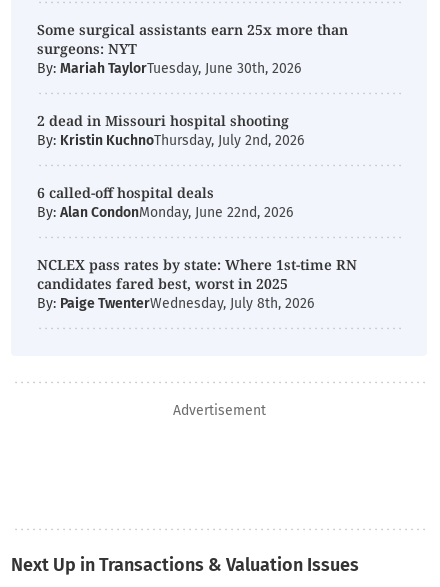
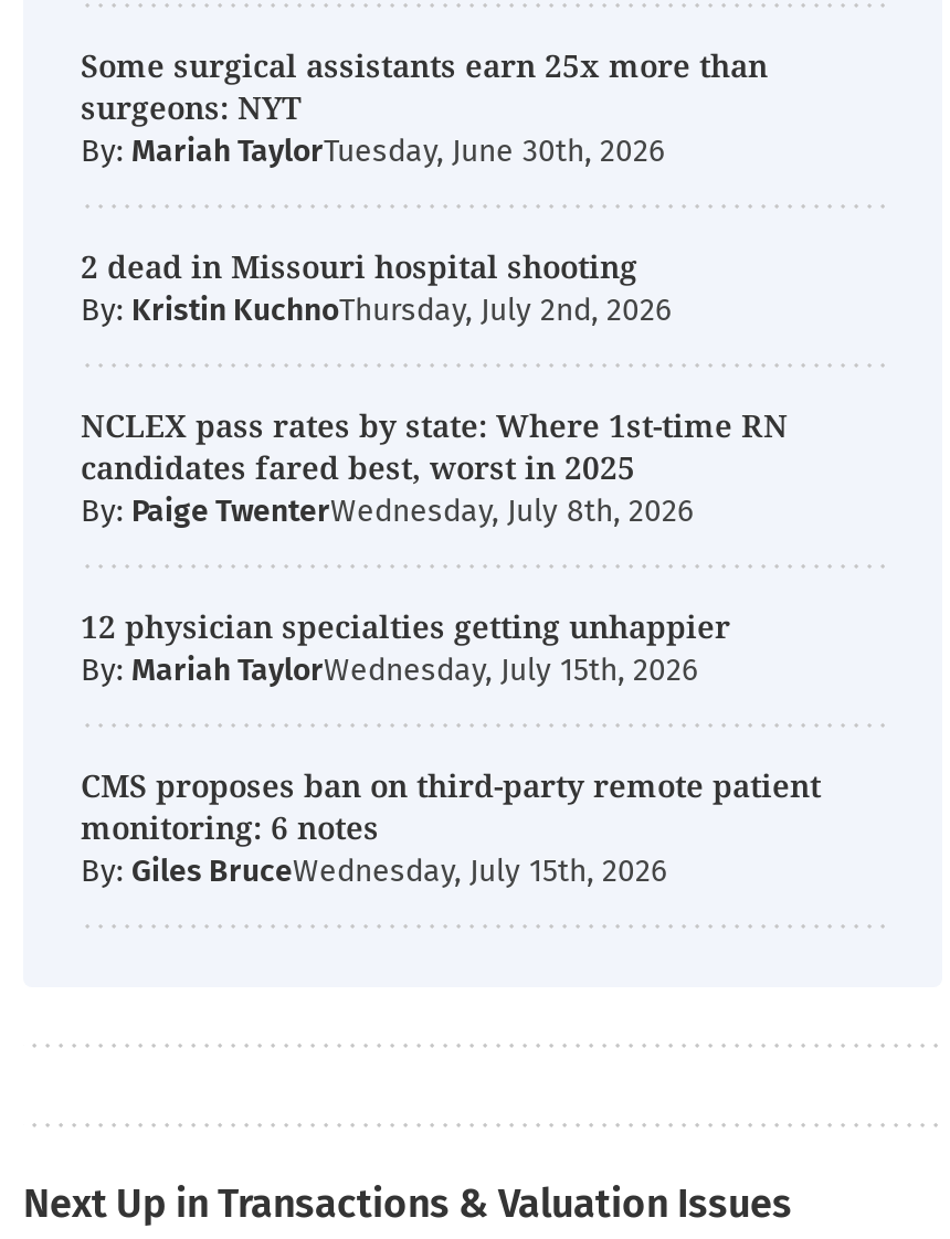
[37,183,293,221] 6 called-off hospital deals | By: Alan CondonMonday, June 22nd, 2026 -> none
moved [37,255,357,312] -> [81,404,788,530]: NCLEX pass rates by state: Where 1st-time RN | candidates fared best, worst in 2025 | By: Paige TwenterWednesday, July 8th, 2026
[172,402,265,419] Advertisement -> [81,605,821,890] 12 physician specialties getting unhappier | By: Mariah TaylorWednesday, July 15th, 2026 | CMS proposes ban on third-party remote patient | monitoring: 6 notes | By: Giles BruceWednesday, July 15th, 2026

